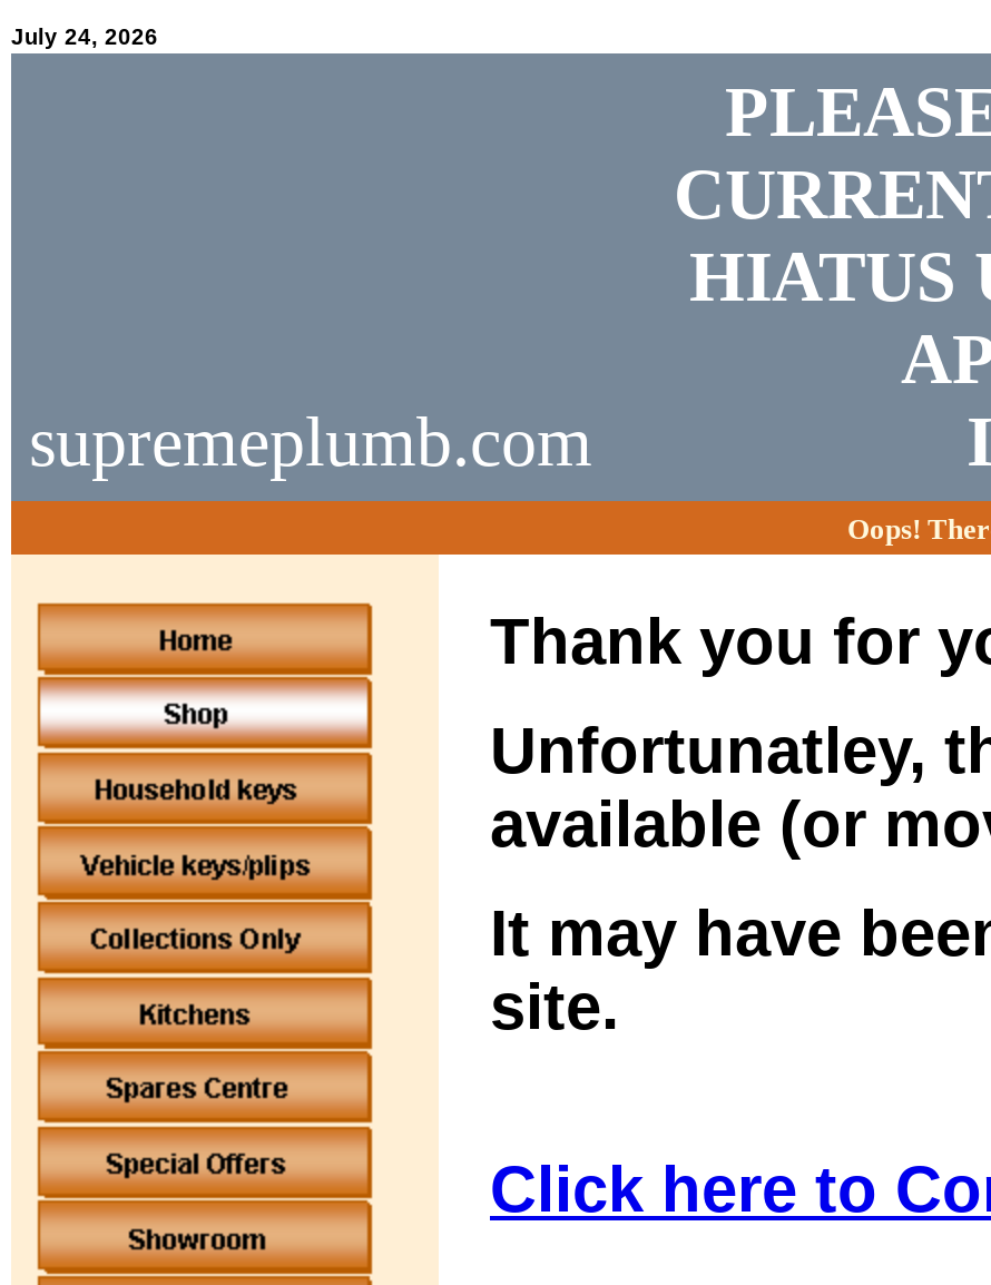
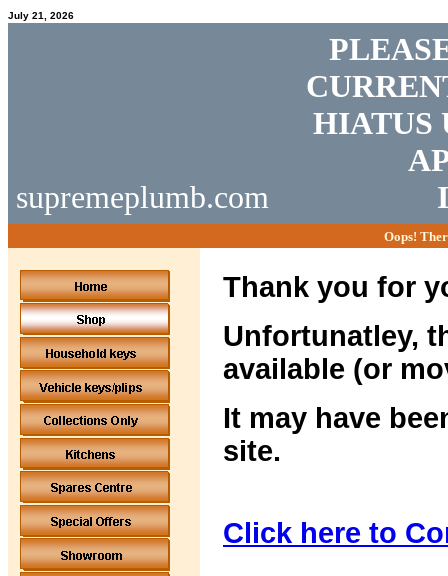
[11,24,158,49] July 24, 2026 -> [8,10,74,21] July 21, 2026

